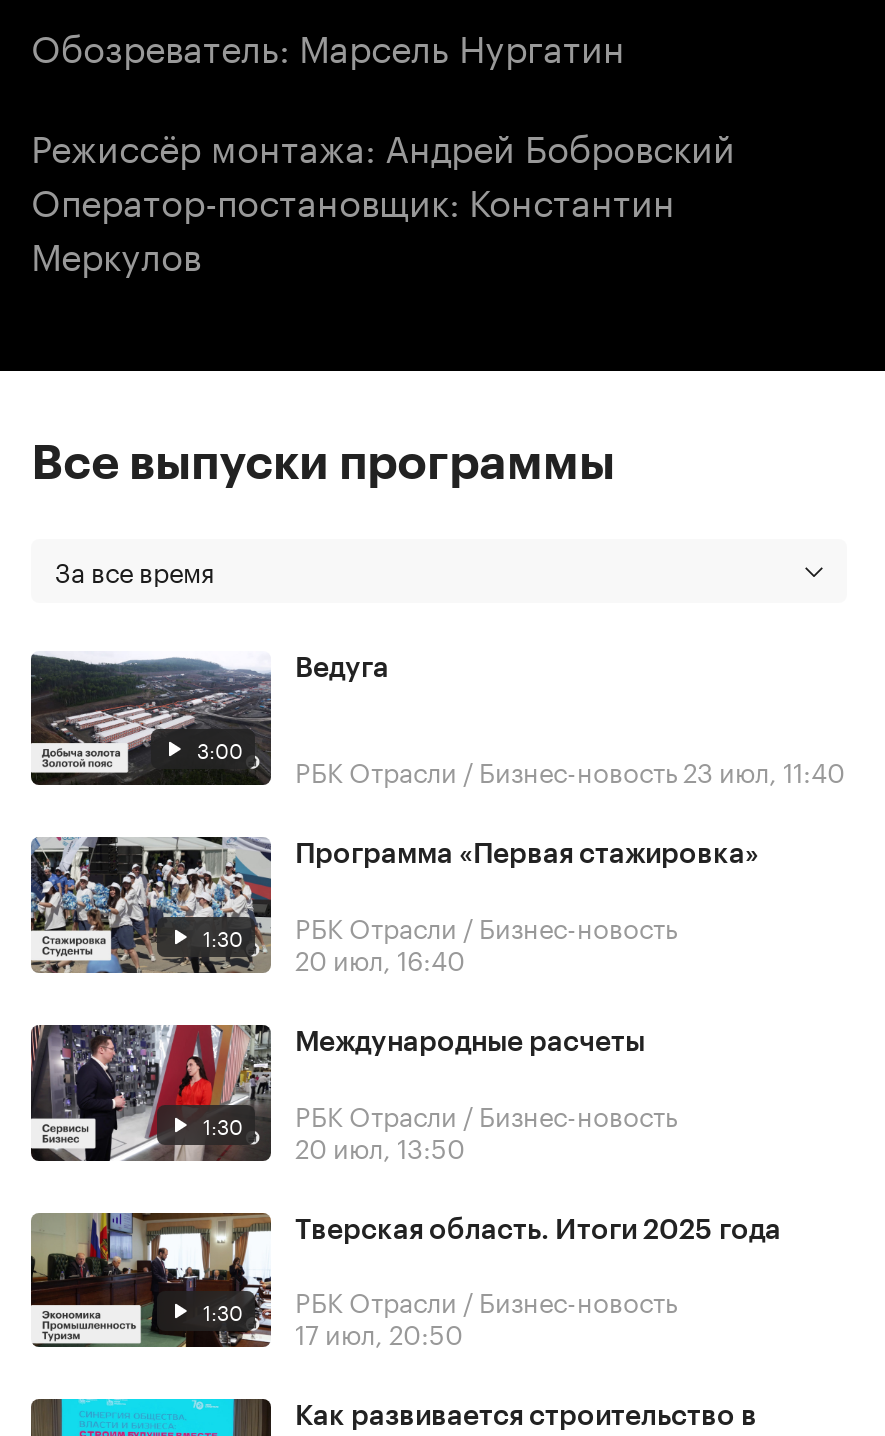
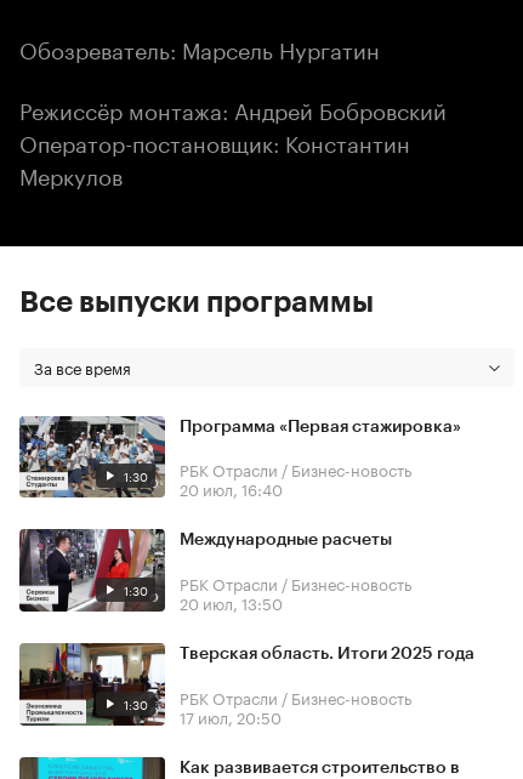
[29,657,271,787] [image] | 3:00 -> none
[295,654,845,789] Ведуга | РБК Отрасли / Бизнес-новость 23 июл, 11:40 -> none

